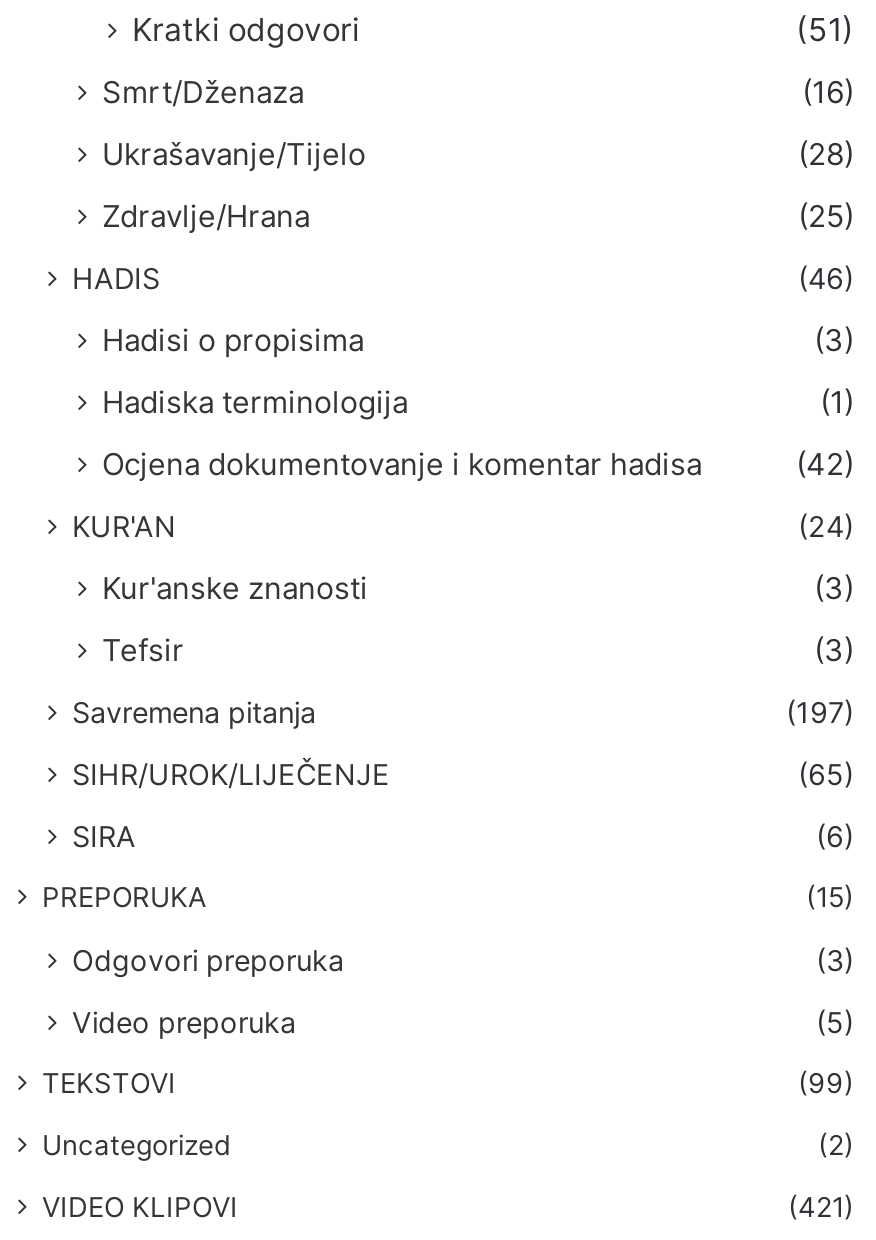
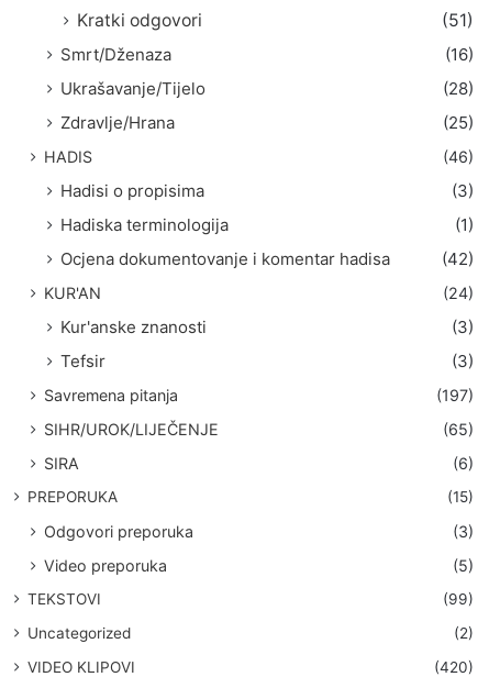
[788,1191,854,1223] (421) -> [434,658,474,676] (420)

